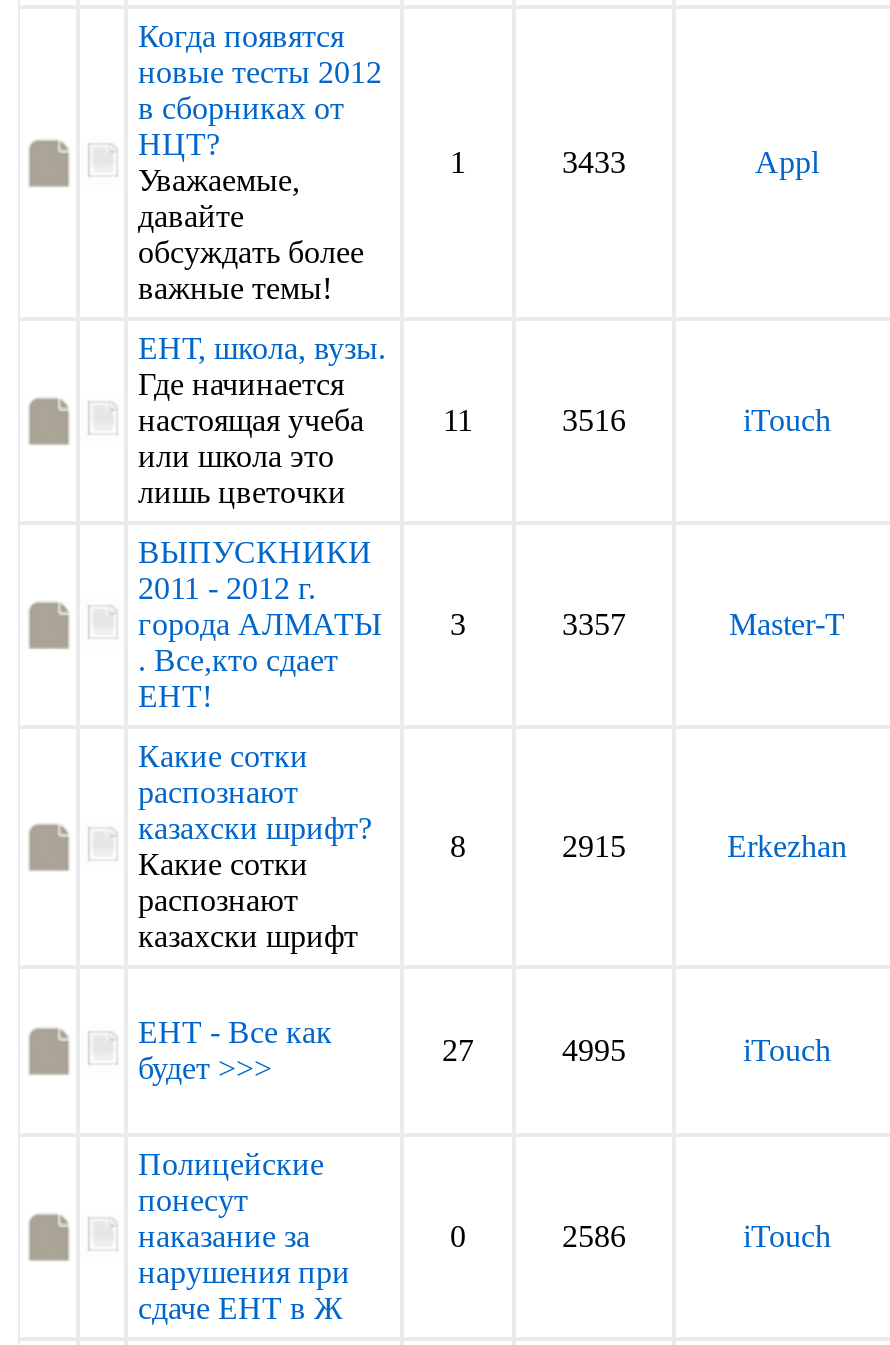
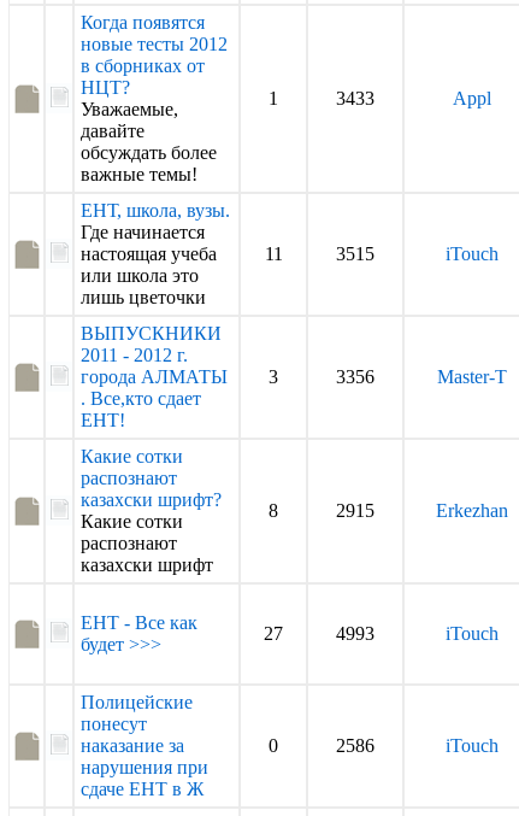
[562,403,626,437] 3516 -> [336,243,374,264] 3515
[562,607,626,641] 3357 -> [336,366,374,387] 3356
[562,1033,626,1067] 4995 -> [336,623,374,644] 4993

